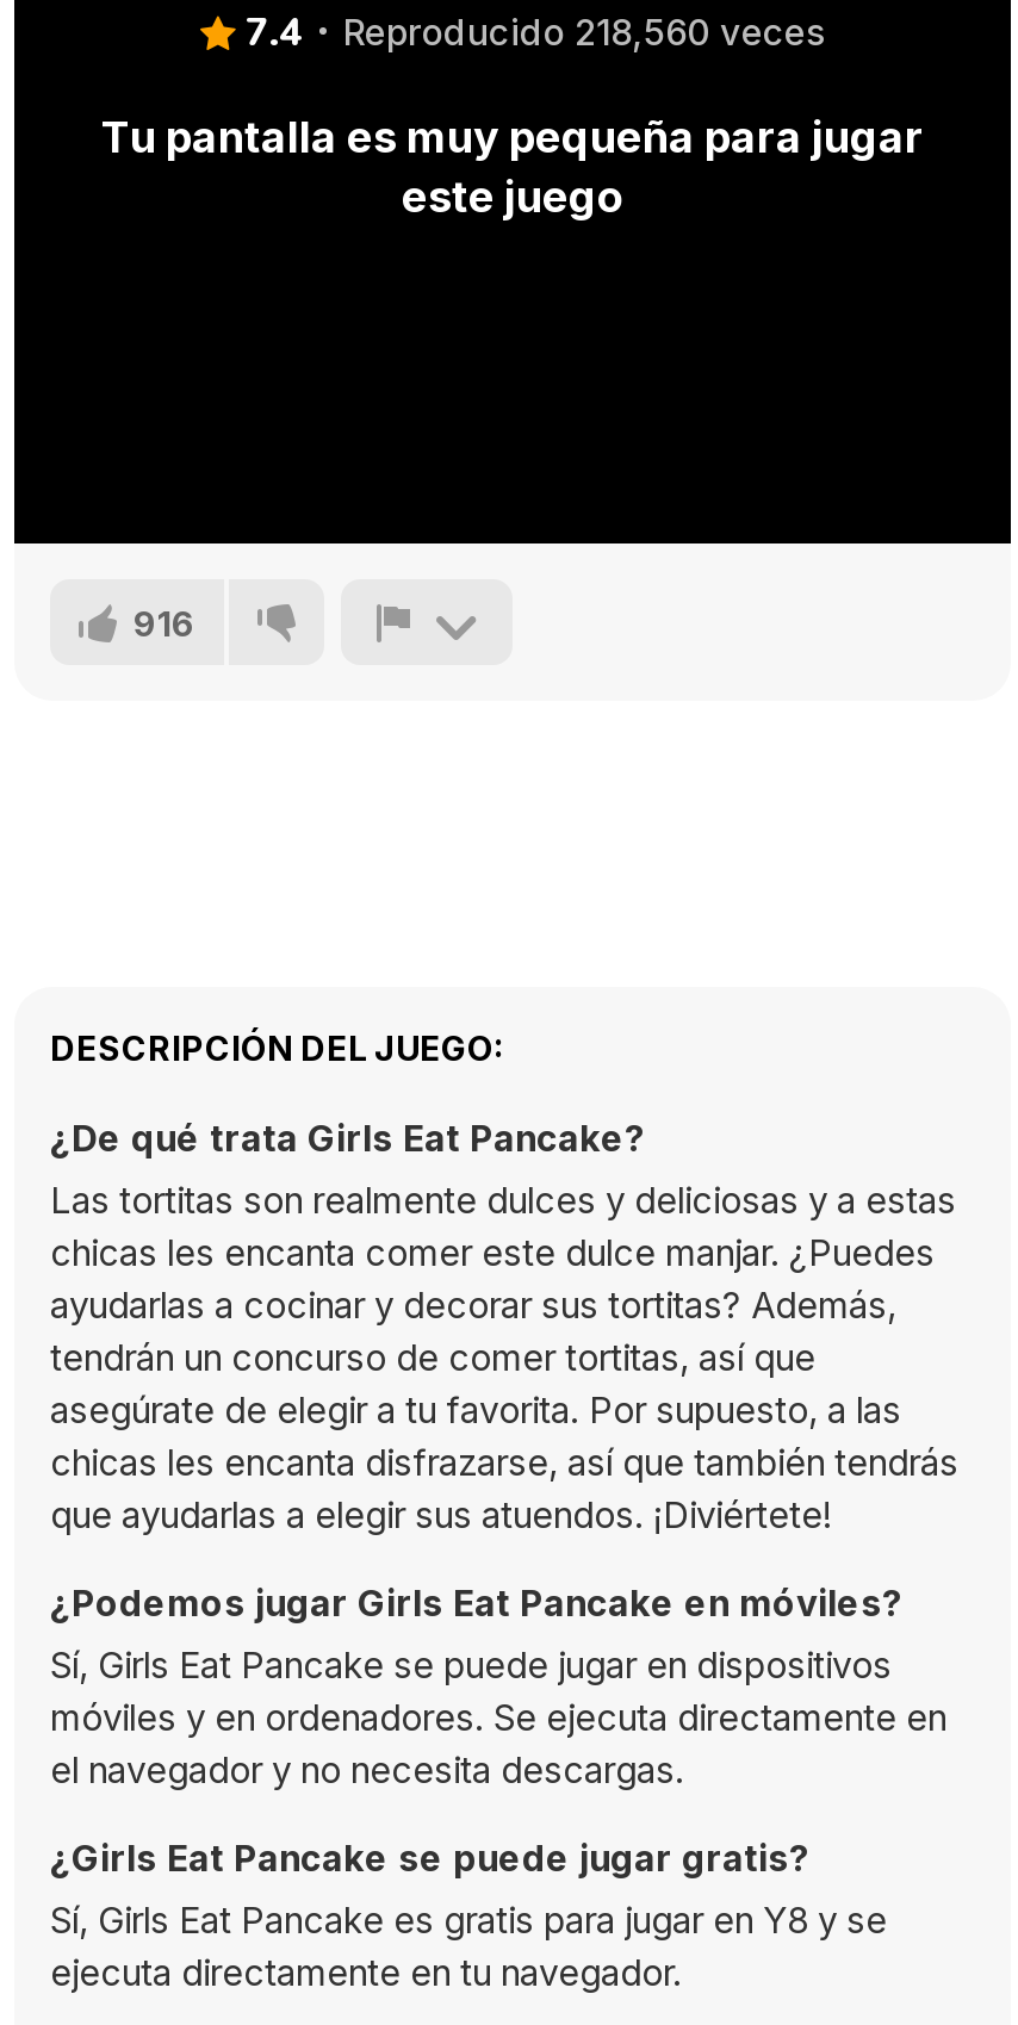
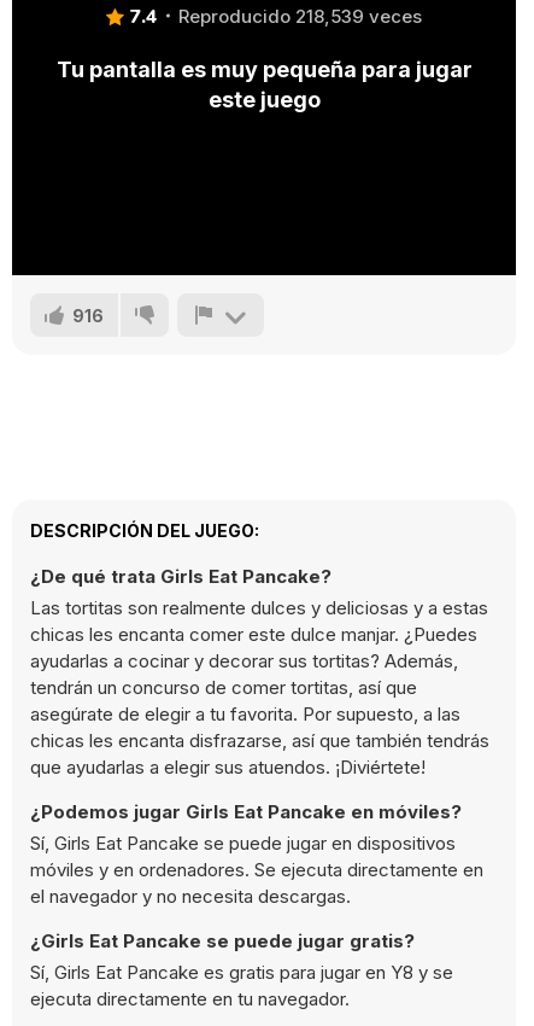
[343,8,825,54] Reproducido 218,560 veces -> [178,4,422,27] Reproducido 218,539 veces

